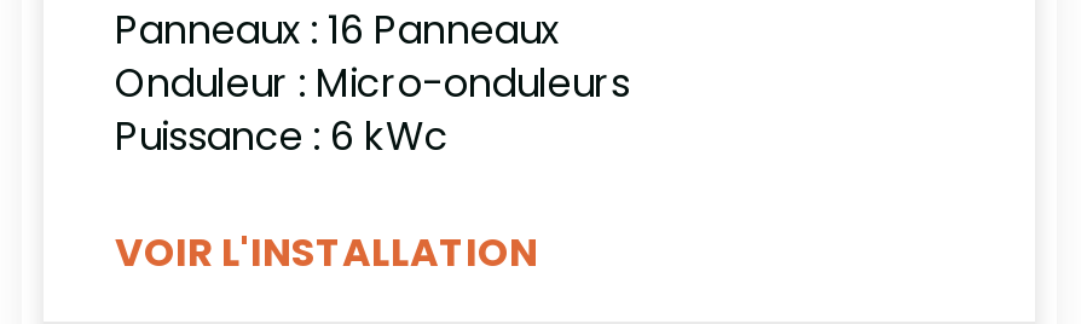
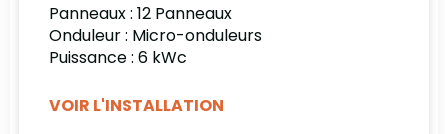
[115,4,560,59] Panneaux : 16 Panneaux -> [48,1,231,24] Panneaux : 12 Panneaux

